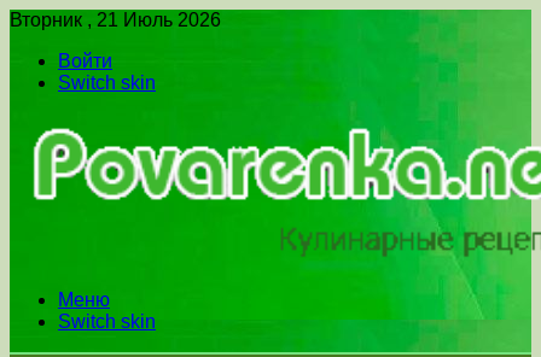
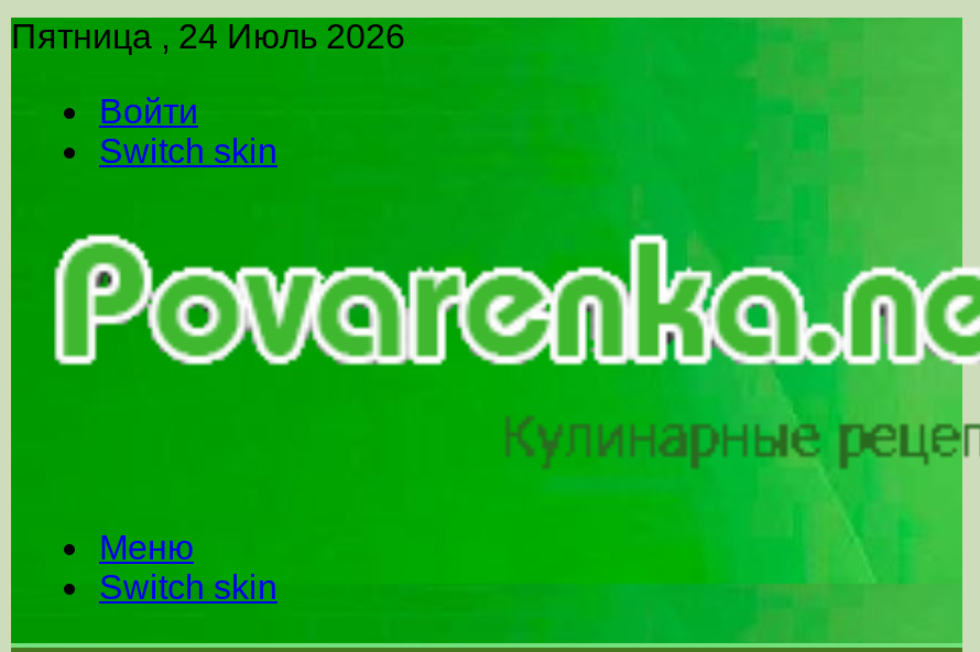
[10,10,221,30] Вторник , 21 Июль 2026 -> [11,18,405,55] Пятница , 24 Июль 2026

